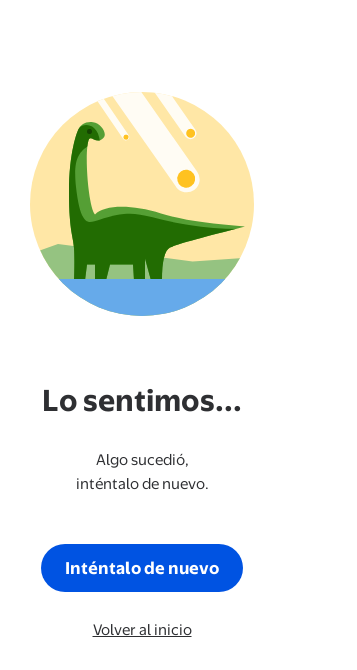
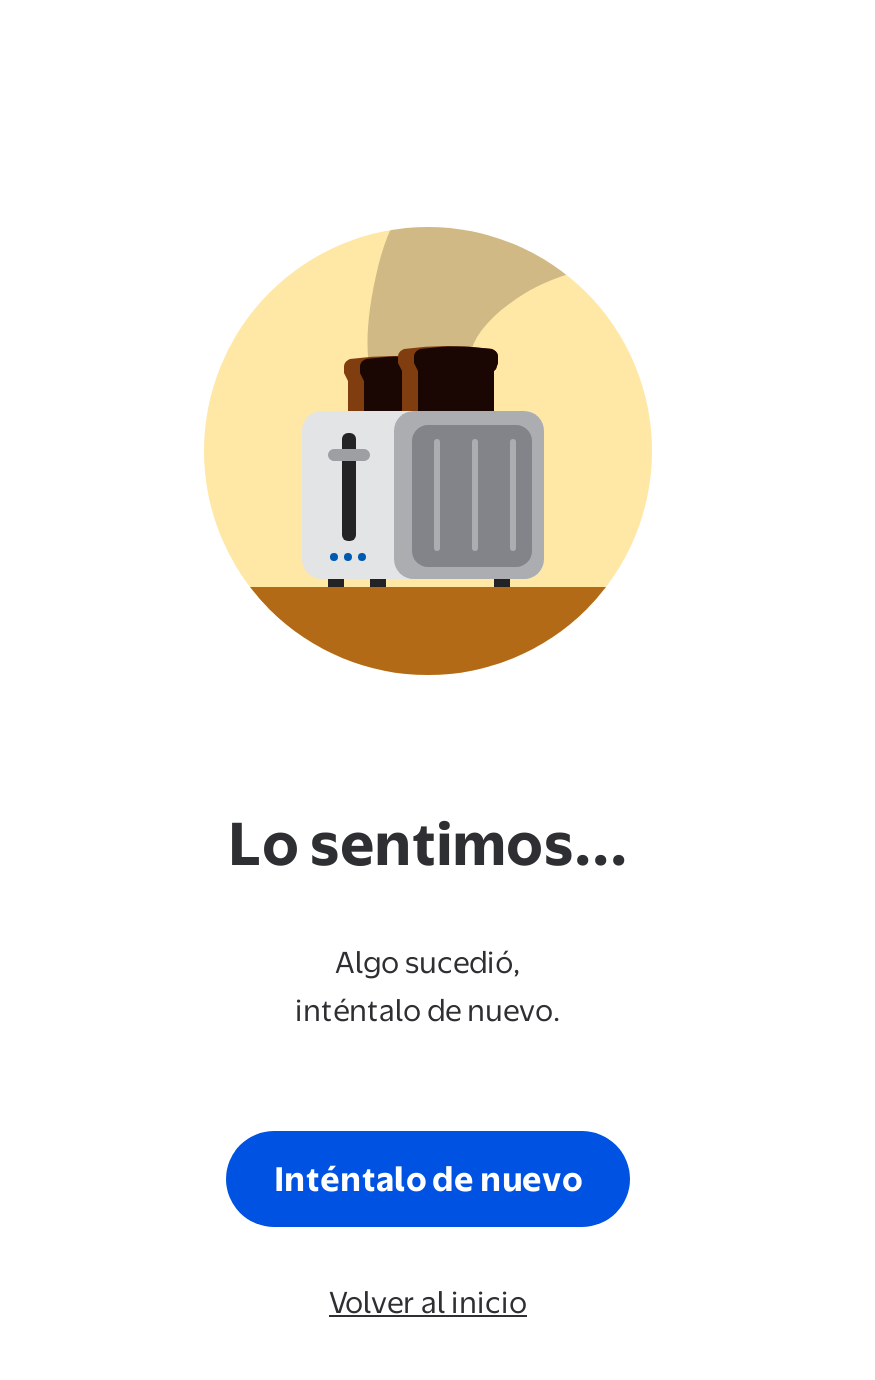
[40,93,244,317] [image] -> [226,227,626,677] [image]

